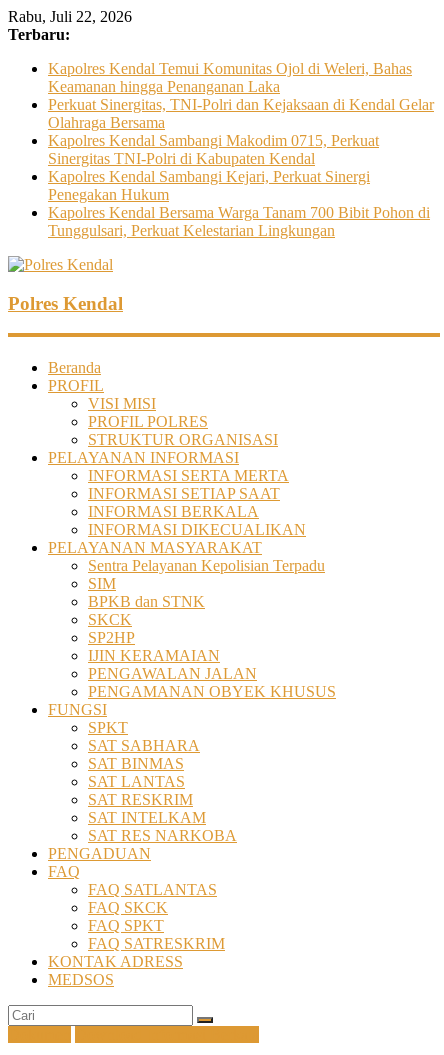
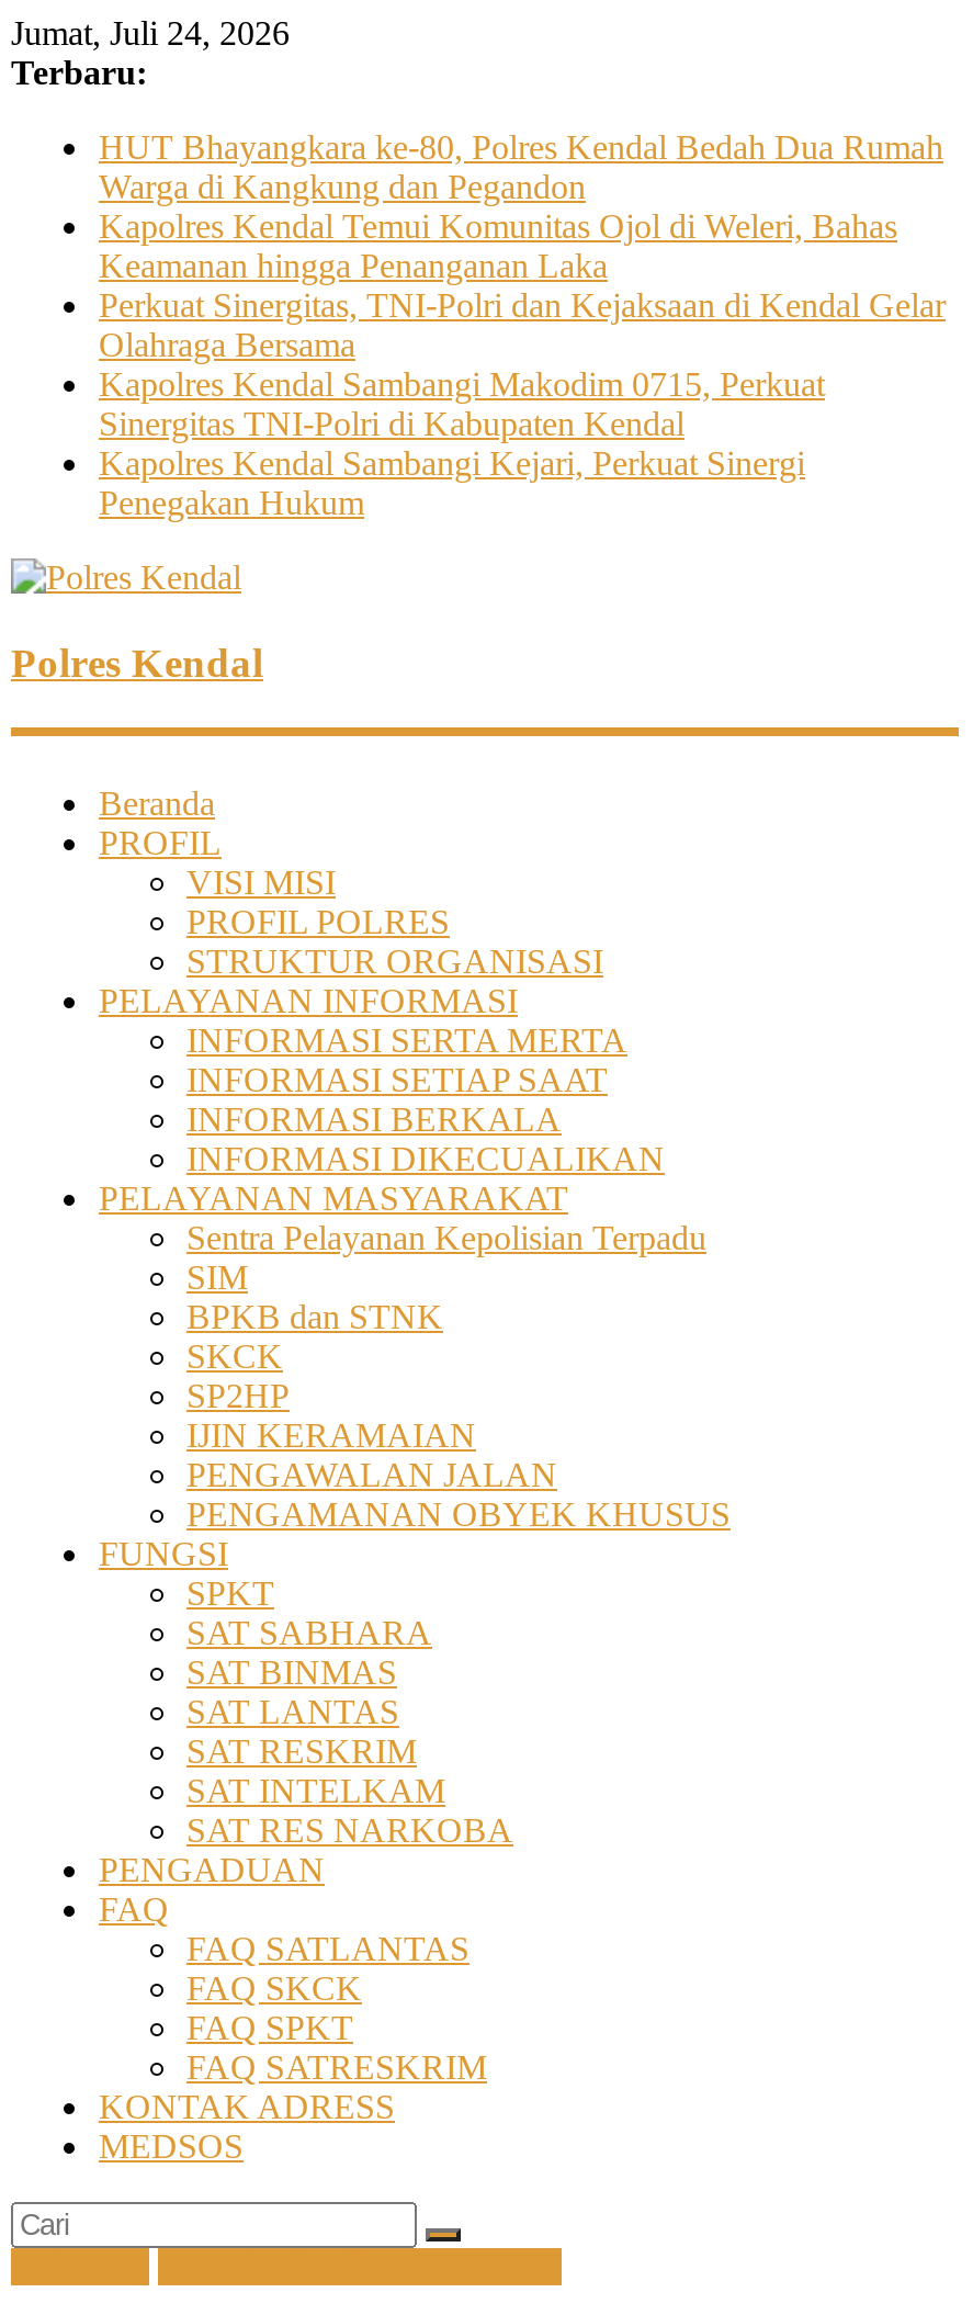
[8,8,132,25] Rabu, Juli 22, 2026 -> [11,14,290,52] Jumat, Juli 24, 2026
none -> [99,128,943,205] HUT Bhayangkara ke-80, Polres Kendal Bedah Dua Rumah | Warga di Kangkung dan Pegandon
moved [48,60,434,203] -> [99,207,946,521]: Kapolres Kendal Temui Komunitas Ojol di Weleri, Bahas | Keamanan hingga Penanganan Laka | Perkuat Sinergitas, TNI-Polri dan Kejaksaan di Kendal Gelar | Olahraga Bersama | Kapolres Kendal Sambangi Makodim 0715, Perkuat | Sinergitas TNI-Polri di Kabupaten Kendal | Kapolres Kendal Sambangi Kejari, Perkuat Sinergi | Penegakan Hukum
[48,204,430,239] Kapolres Kendal Bersama Warga Tanam 700 Bibit Pohon di | Tunggulsari, Perkuat Kelestarian Lingkungan -> none

